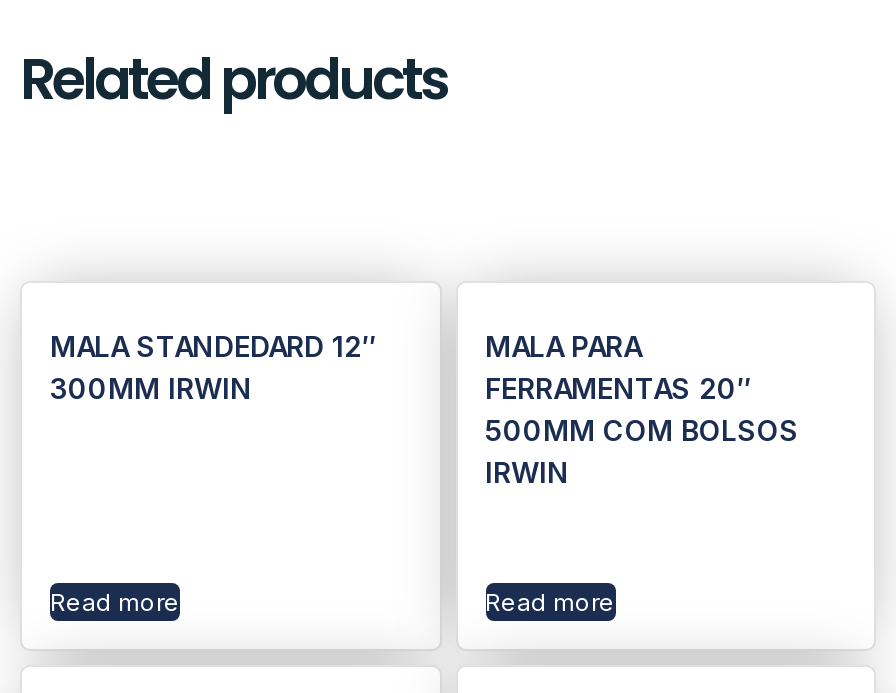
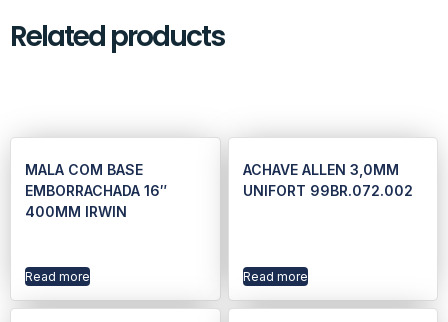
[50,330,376,406] MALA STANDEDARD 12″ | 300MM IRWIN -> [25,161,167,220] MALA COM BASE | EMBORRACHADA 16″ | 400MM IRWIN
[485,330,799,490] MALA PARA | FERRAMENTAS 20″ | 500MM COM BOLSOS | IRWIN -> [242,161,412,199] ACHAVE ALLEN 3,0MM | UNIFORT 99BR.072.002

